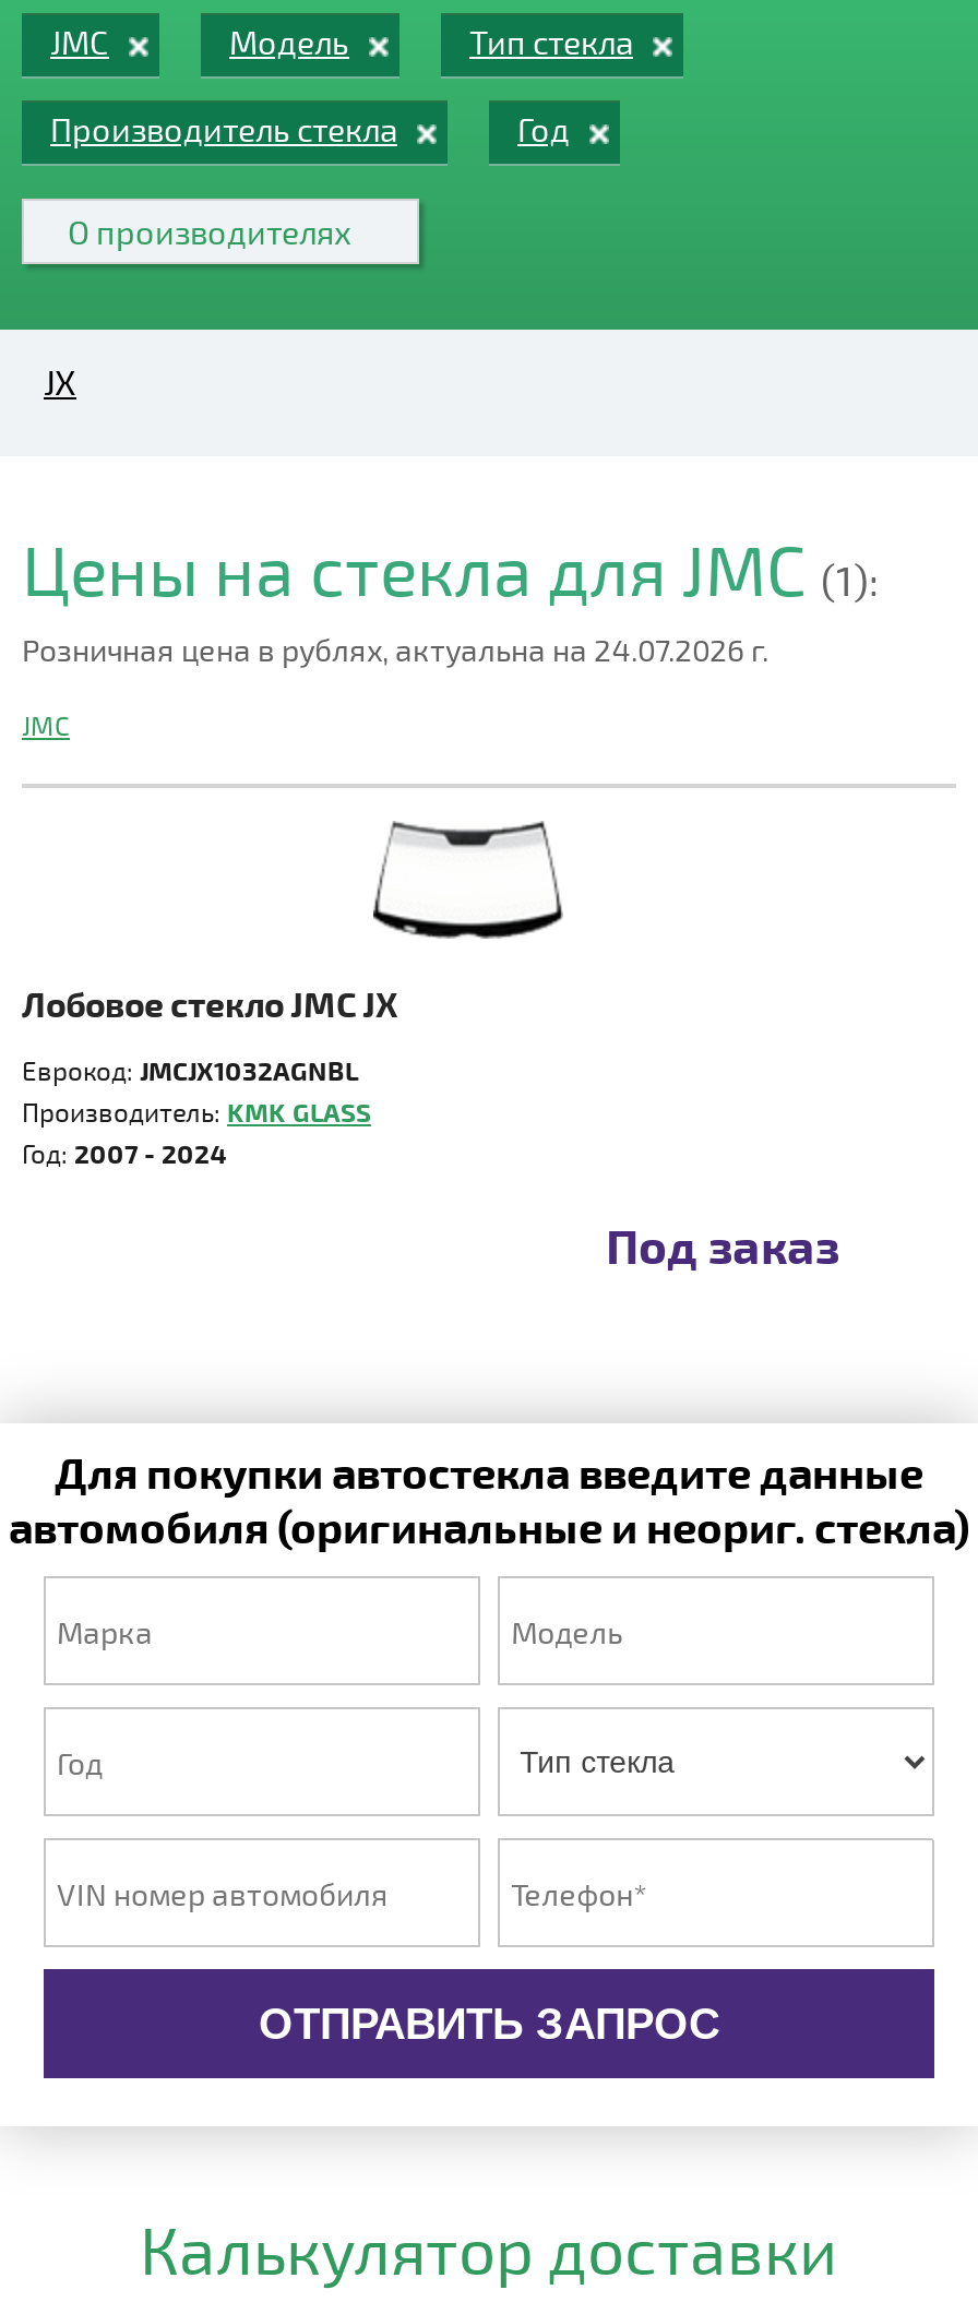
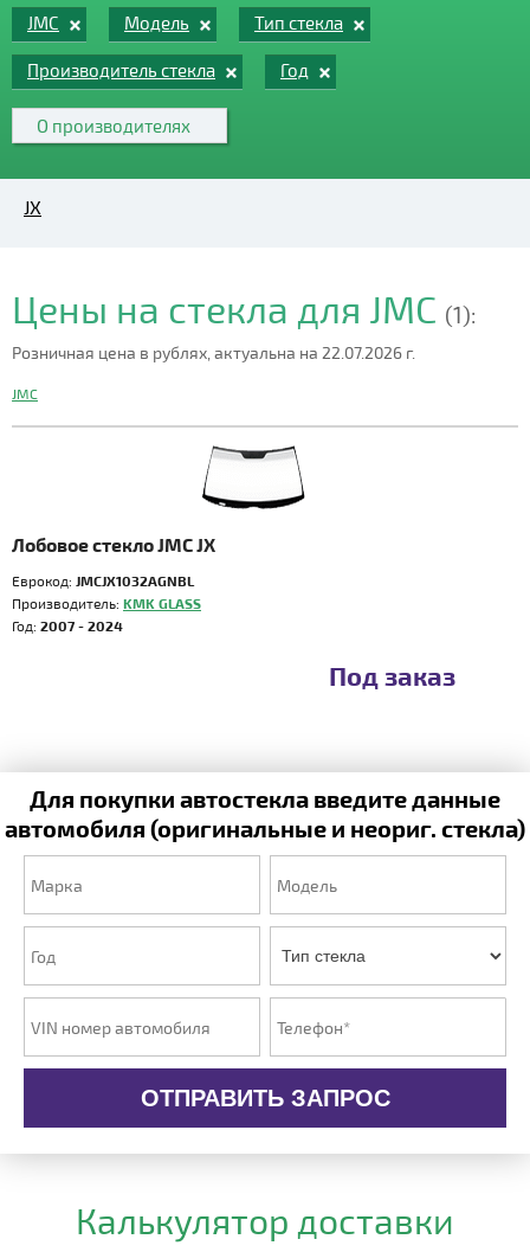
[22,631,768,668] Розничная цена в рублях, актуальна на 24.07.2026 г. -> [12,342,415,362] Розничная цена в рублях, актуальна на 22.07.2026 г.

